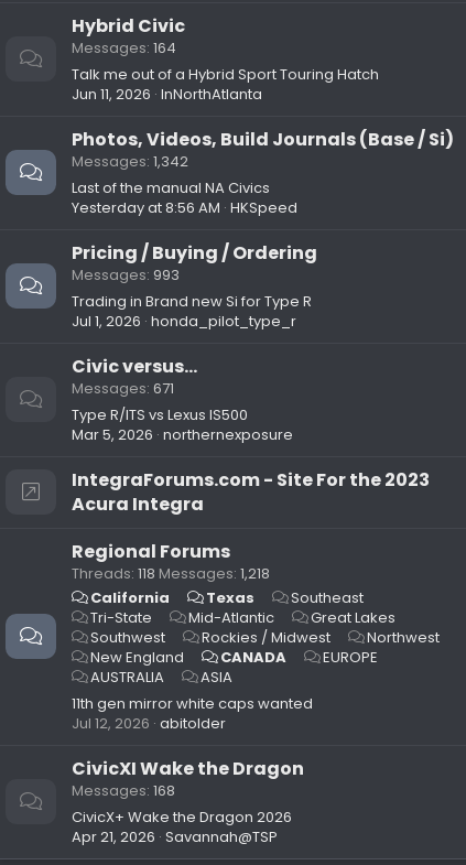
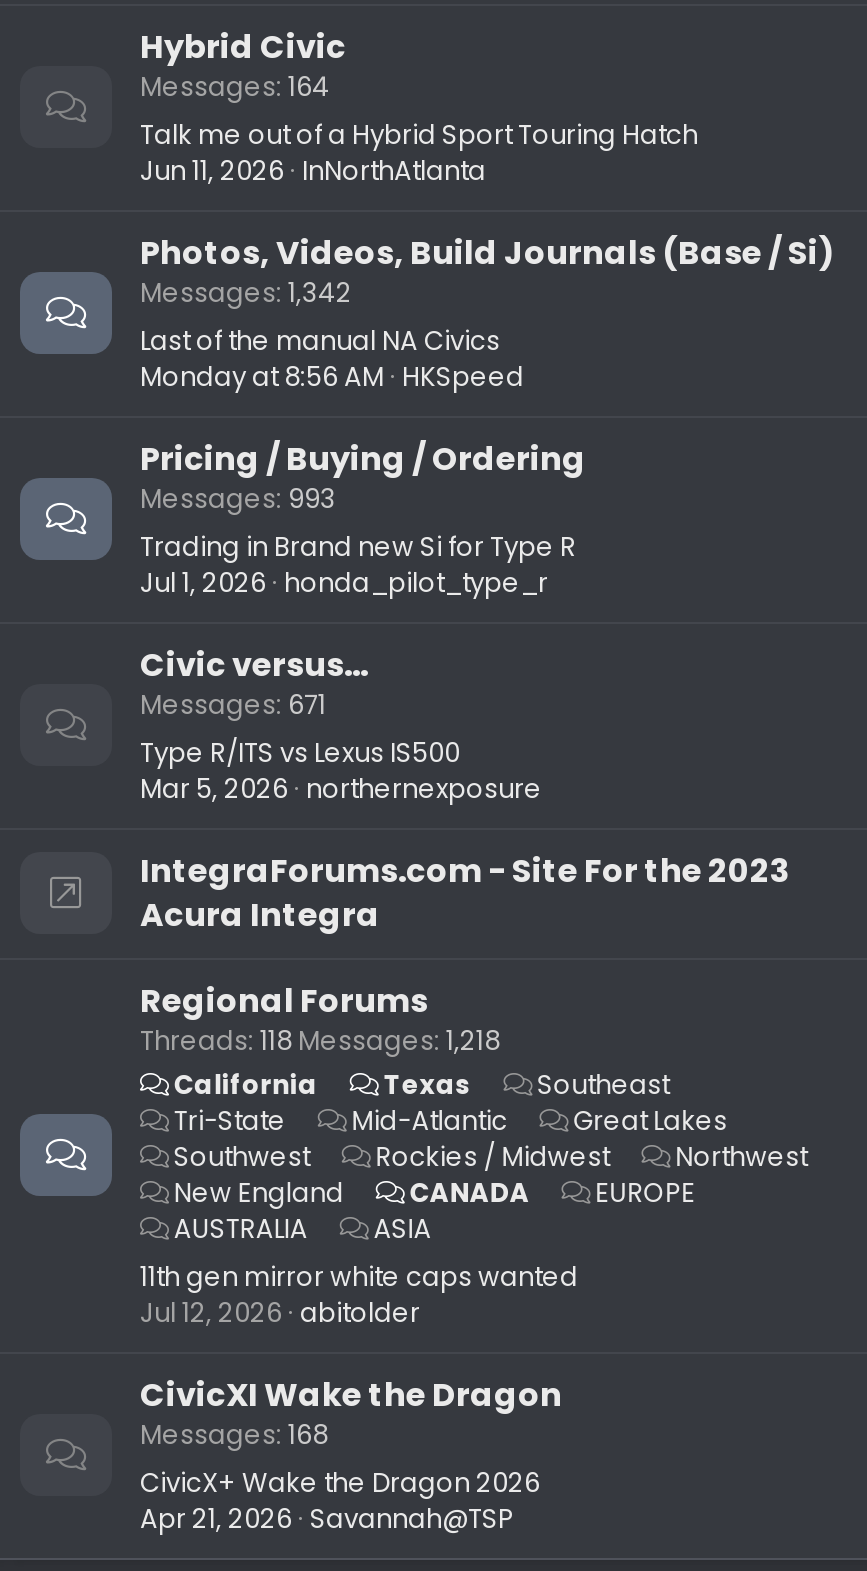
[72,197,297,218] Yesterday at 8:56 AM HKSpeed -> [140,358,524,396] Monday at 8:56 AM HKSpeed

